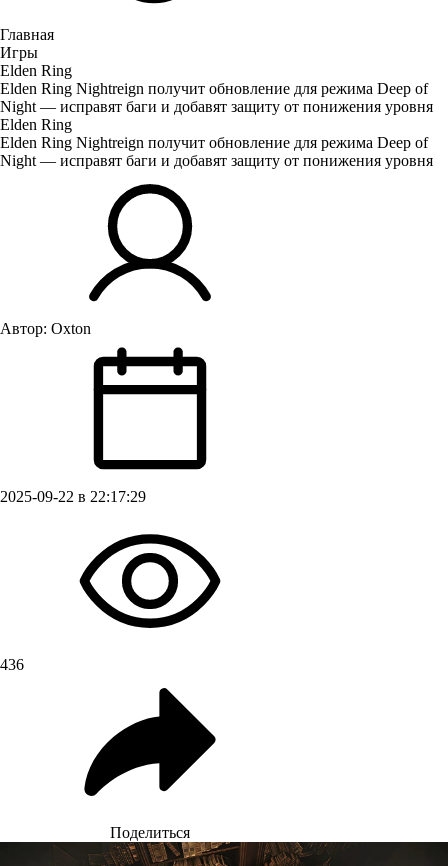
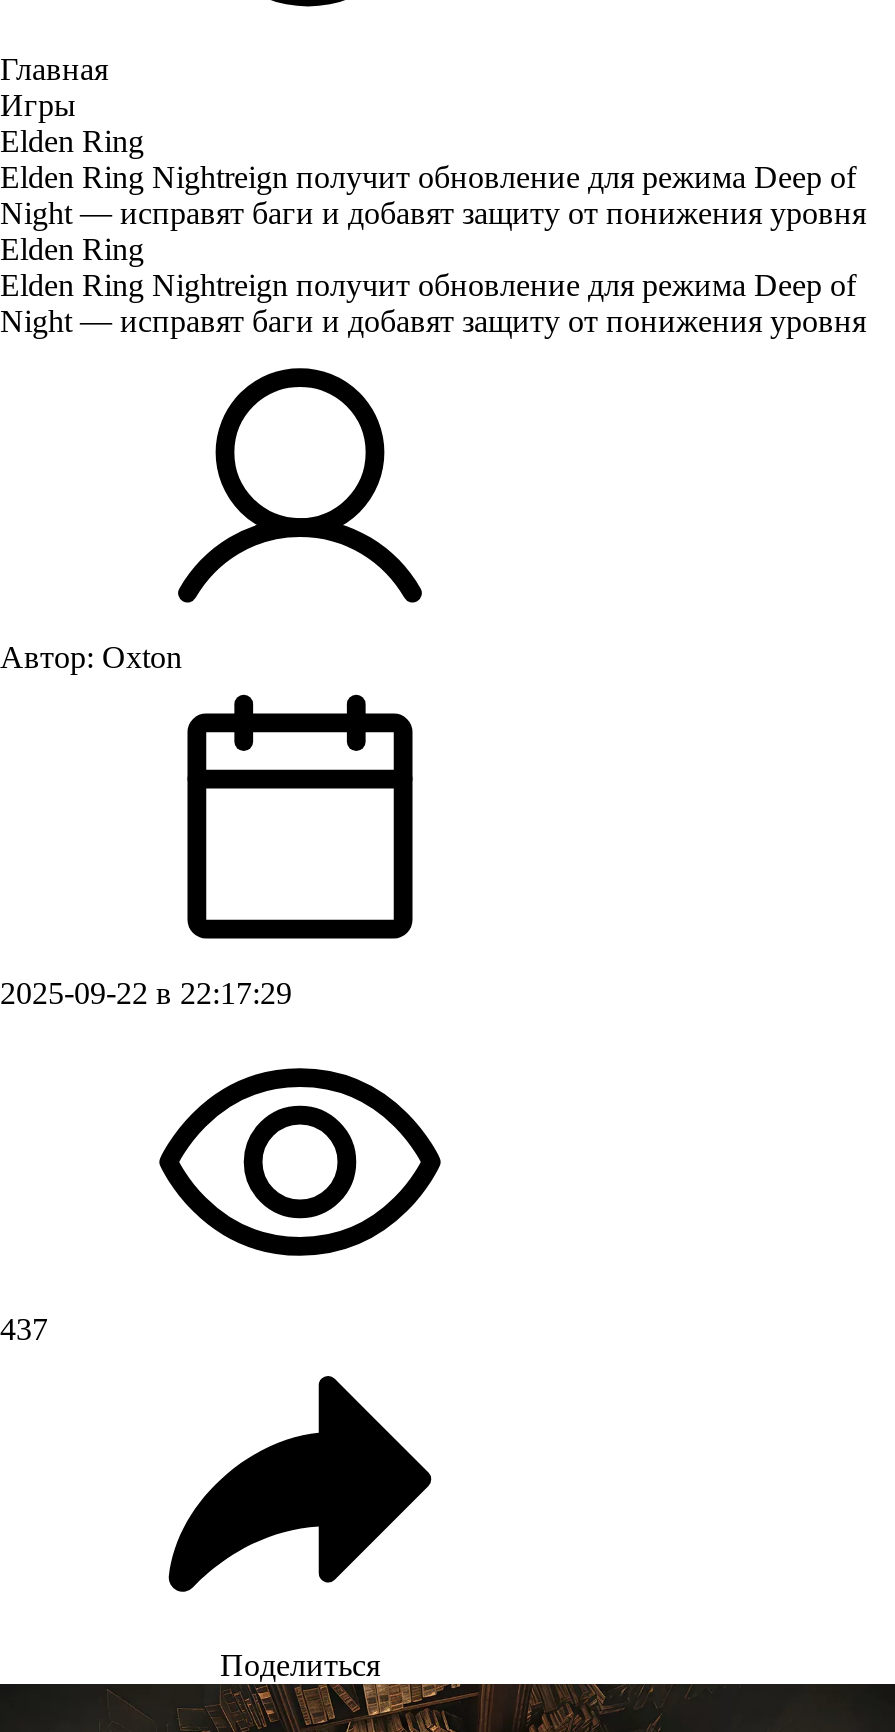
[0,656,24,673] 436 -> [0,1312,48,1346] 437

